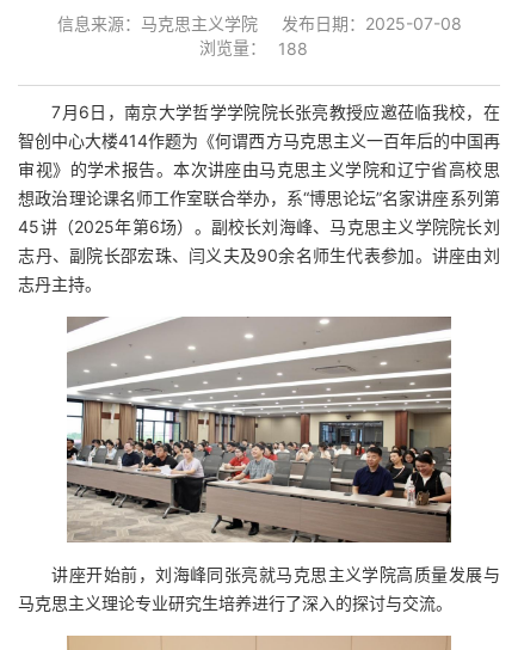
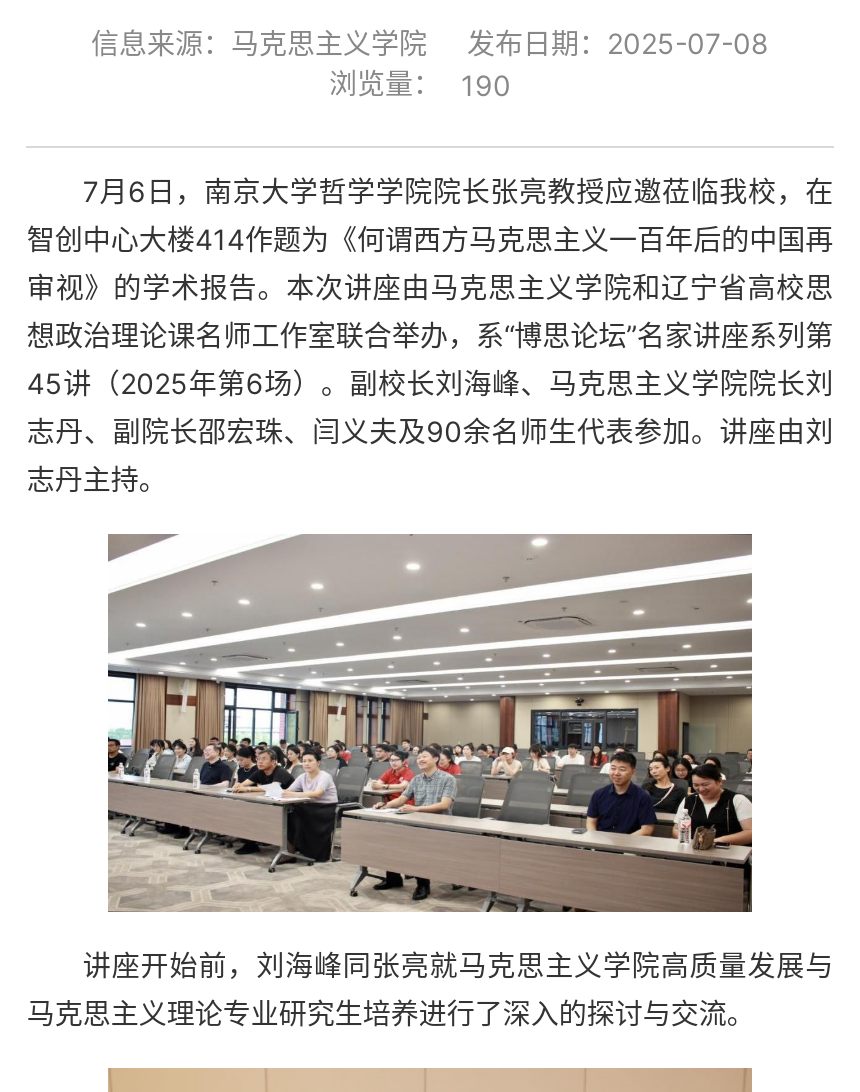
[199,37,307,59] 浏览量： 188 -> [329,66,511,102] 浏览量： 190

